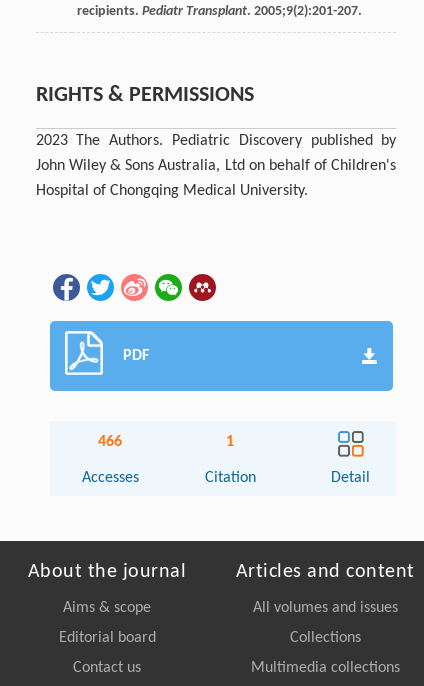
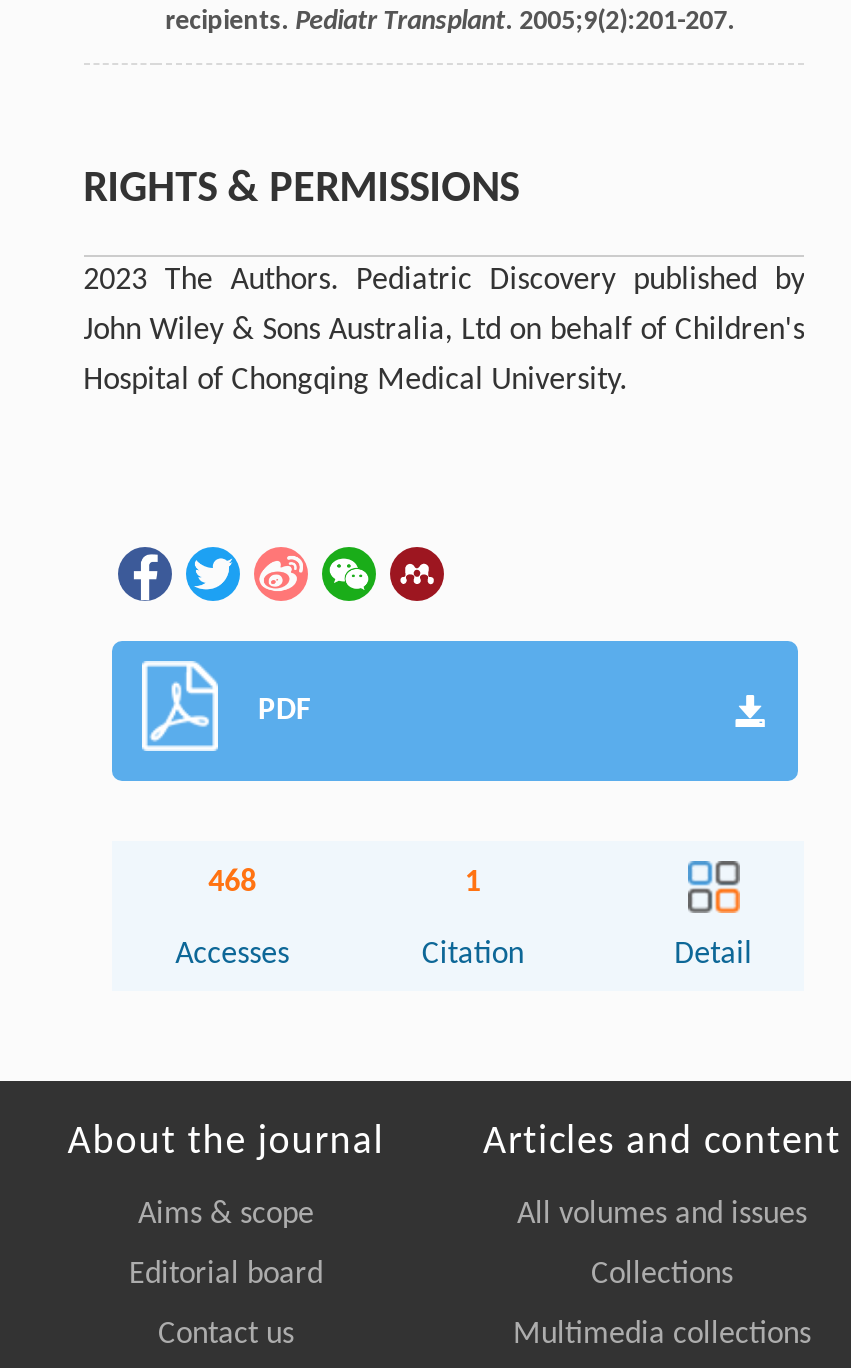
[98,434,122,450] 466 -> [208,868,256,900] 468

